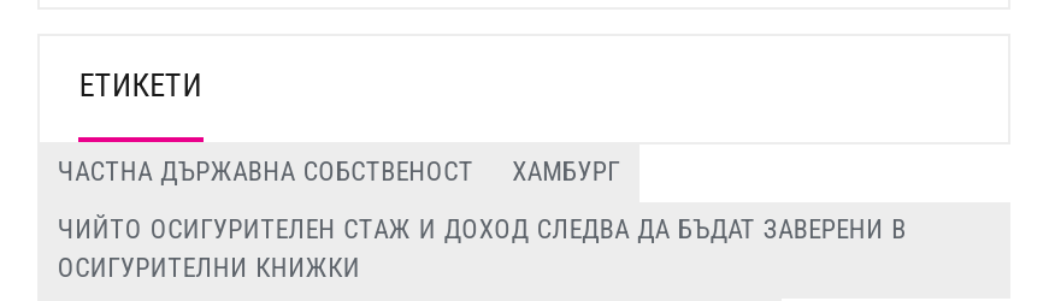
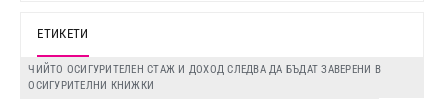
[58,156,620,187] ЧАСТНА ДЪРЖАВНА СОБСТВЕНОСТ | ХАМБУРГ -> none

